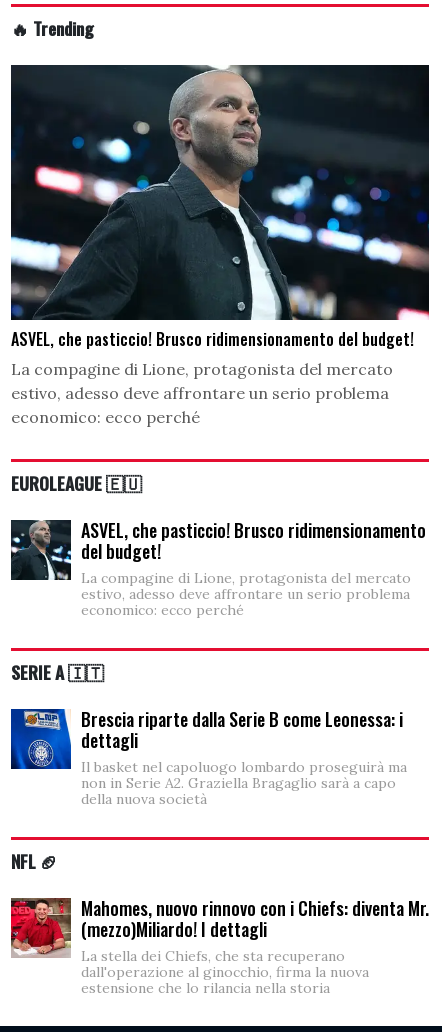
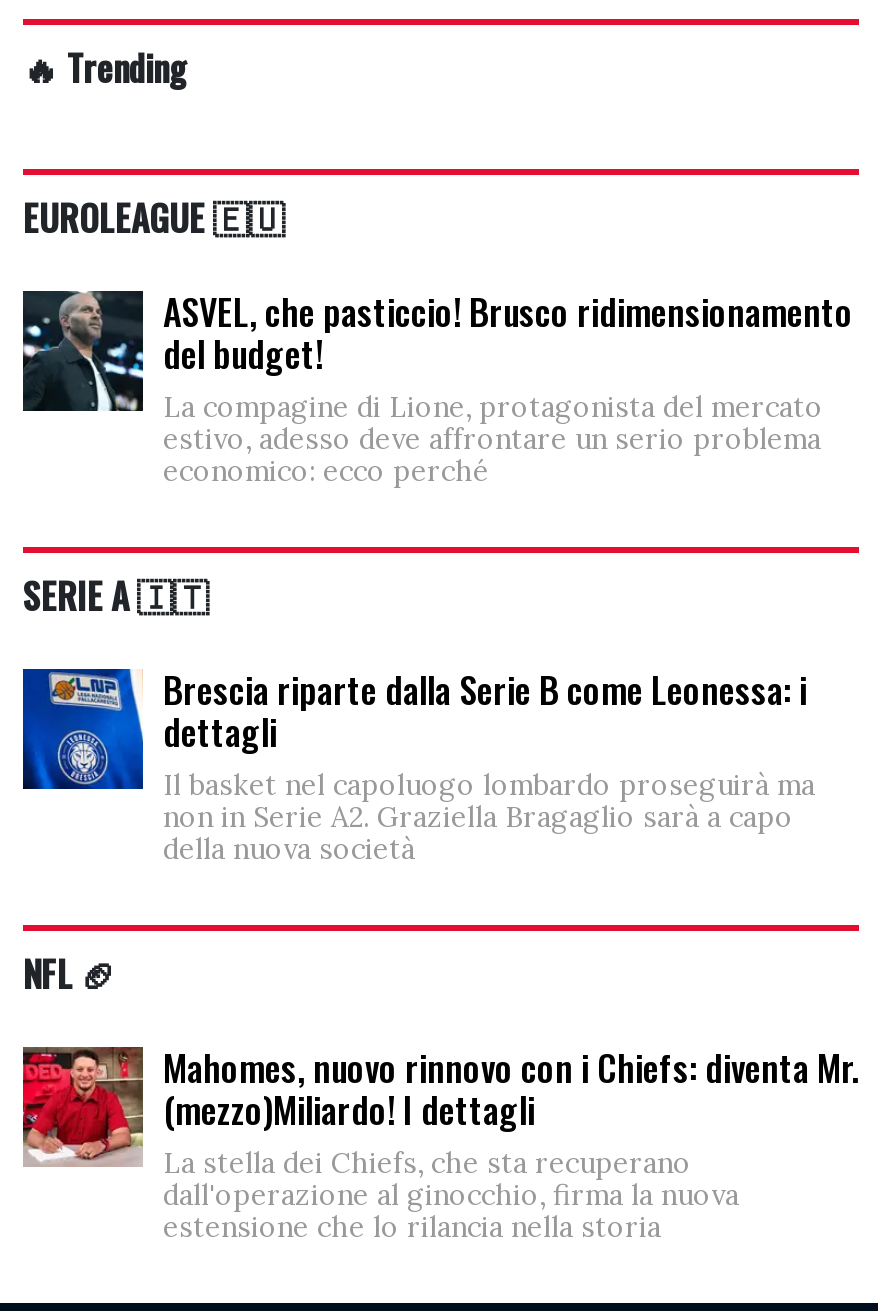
[10,64,430,427] [image] | ASVEL, che pasticcio! Brusco ridimensionamento del budget! | La compagine di Lione, protagonista del mercato | estivo, adesso deve affrontare un serio problema | economico: ecco perché -> none

